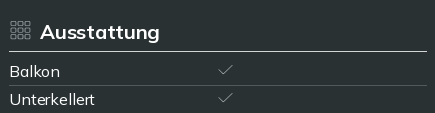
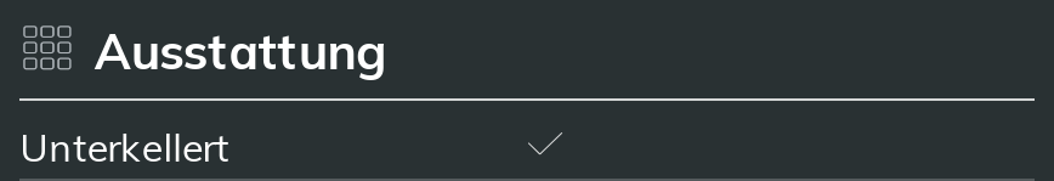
[9,61,60,81] Balkon -> none

